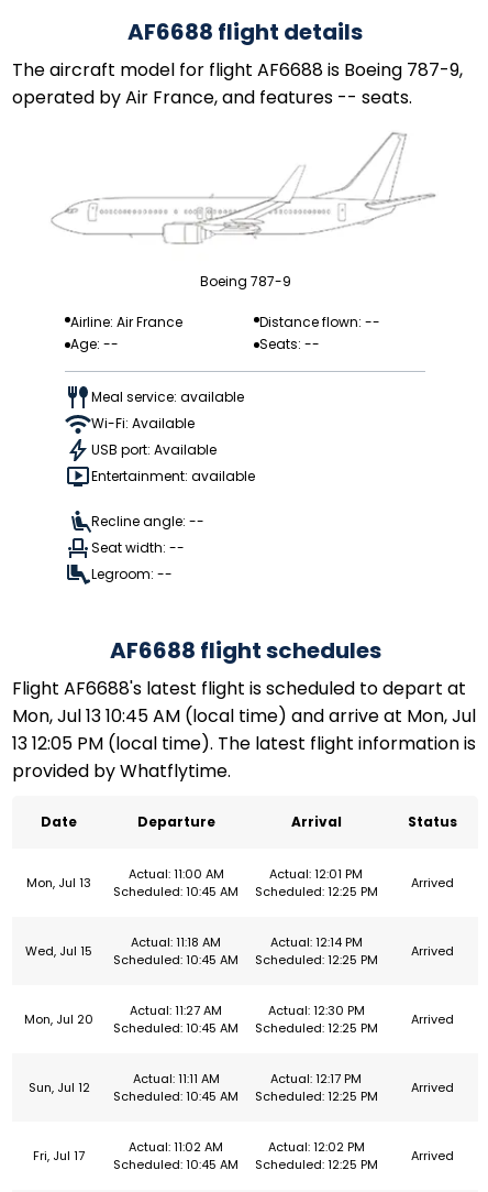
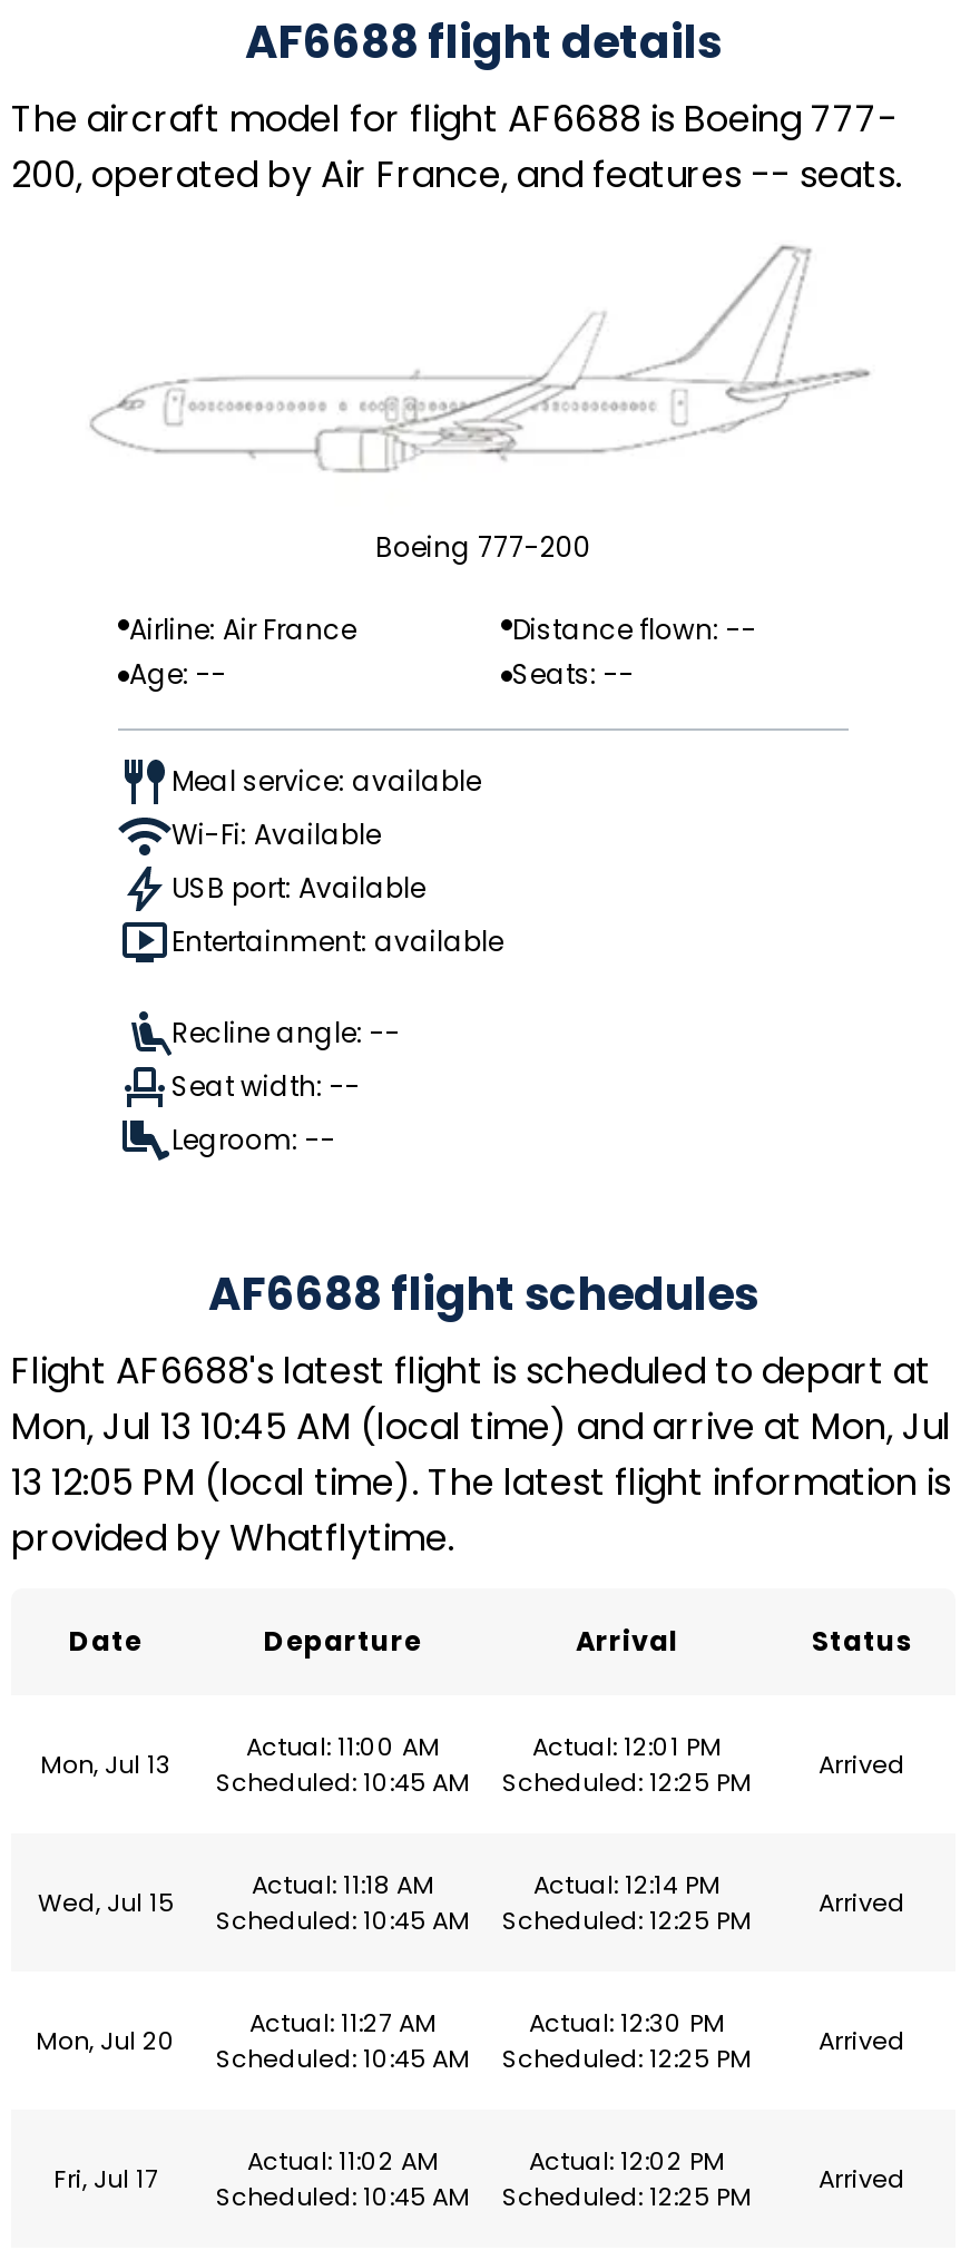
[12,57,463,110] The aircraft model for flight AF6688 is Boeing 787-9, | operated by Air France, and features -- seats. -> [11,94,902,200] The aircraft model for flight AF6688 is Boeing 777- | 200, operated by Air France, and features -- seats.
[199,272,291,291] Boeing 787-9 -> [375,529,591,567] Boeing 777-200
[28,1070,239,1105] Sun, Jul 12 | Actual: 11:11 AM | Scheduled: 10:45 AM -> none
[254,1070,453,1105] Actual: 12:17 PM | Scheduled: 12:25 PM | Arrived -> none

